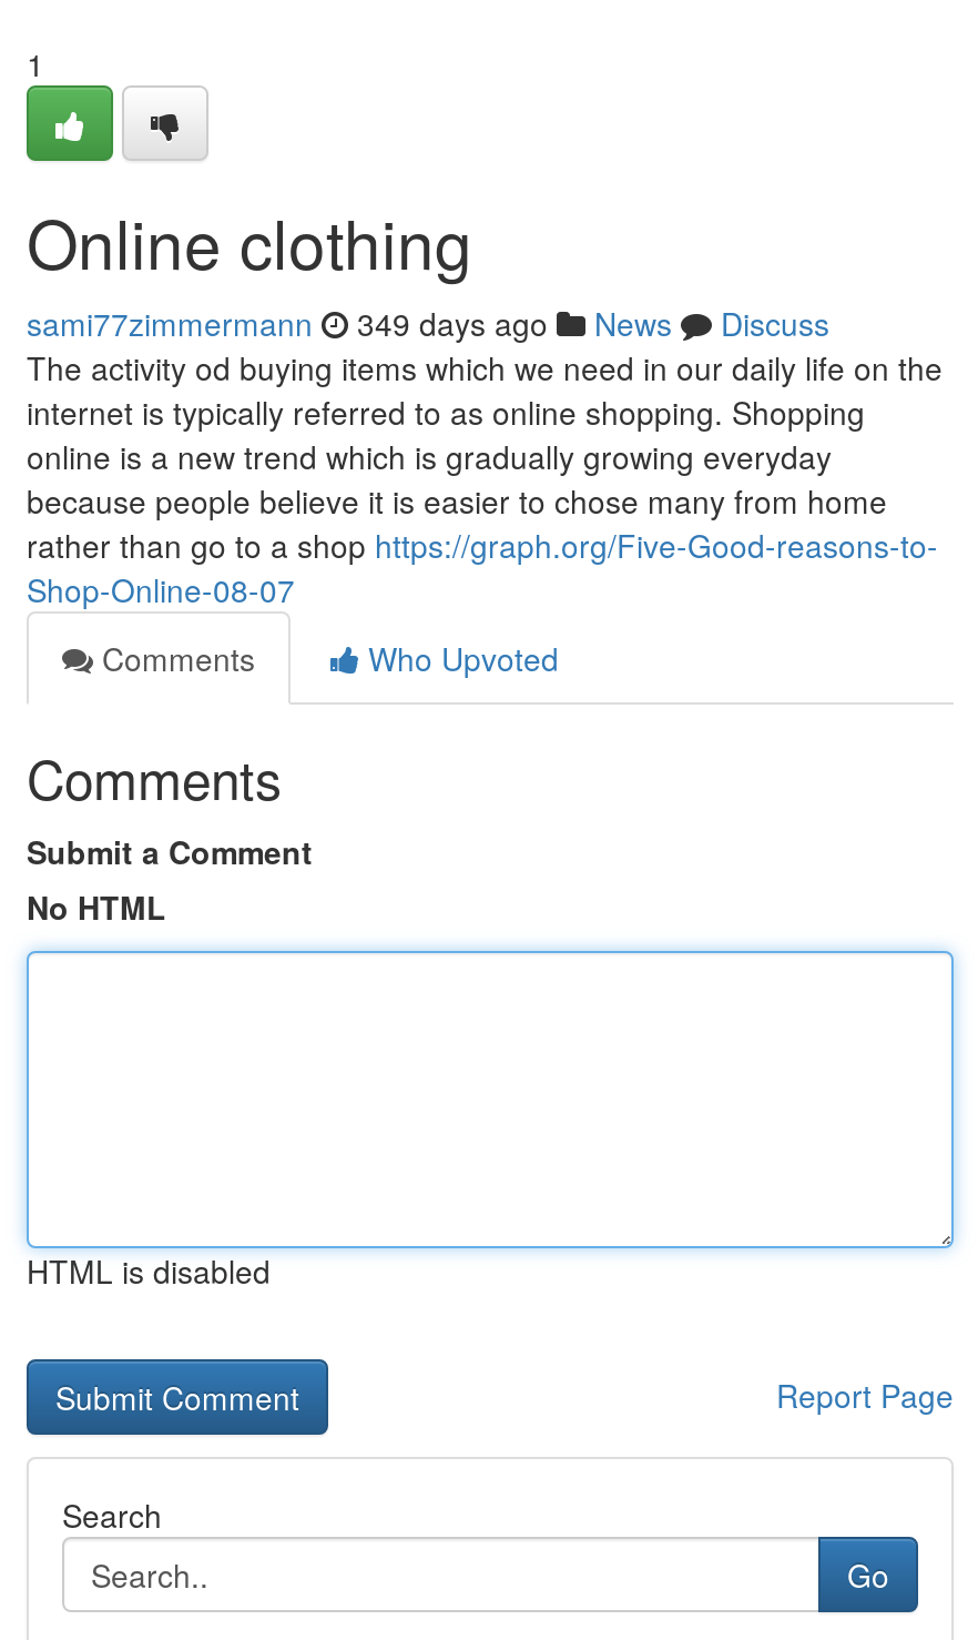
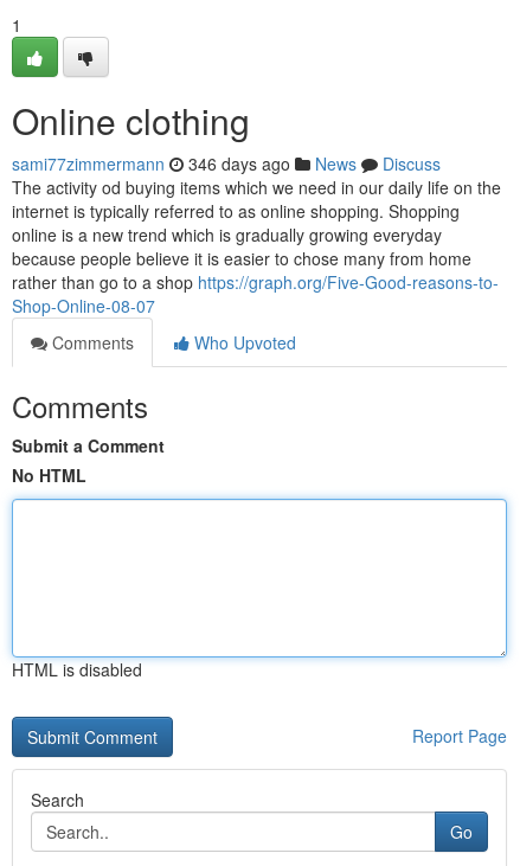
[27,301,829,345] sami77zimmermann 349 days ago News Discuss -> [12,152,441,175] sami77zimmermann 346 days ago News Discuss

